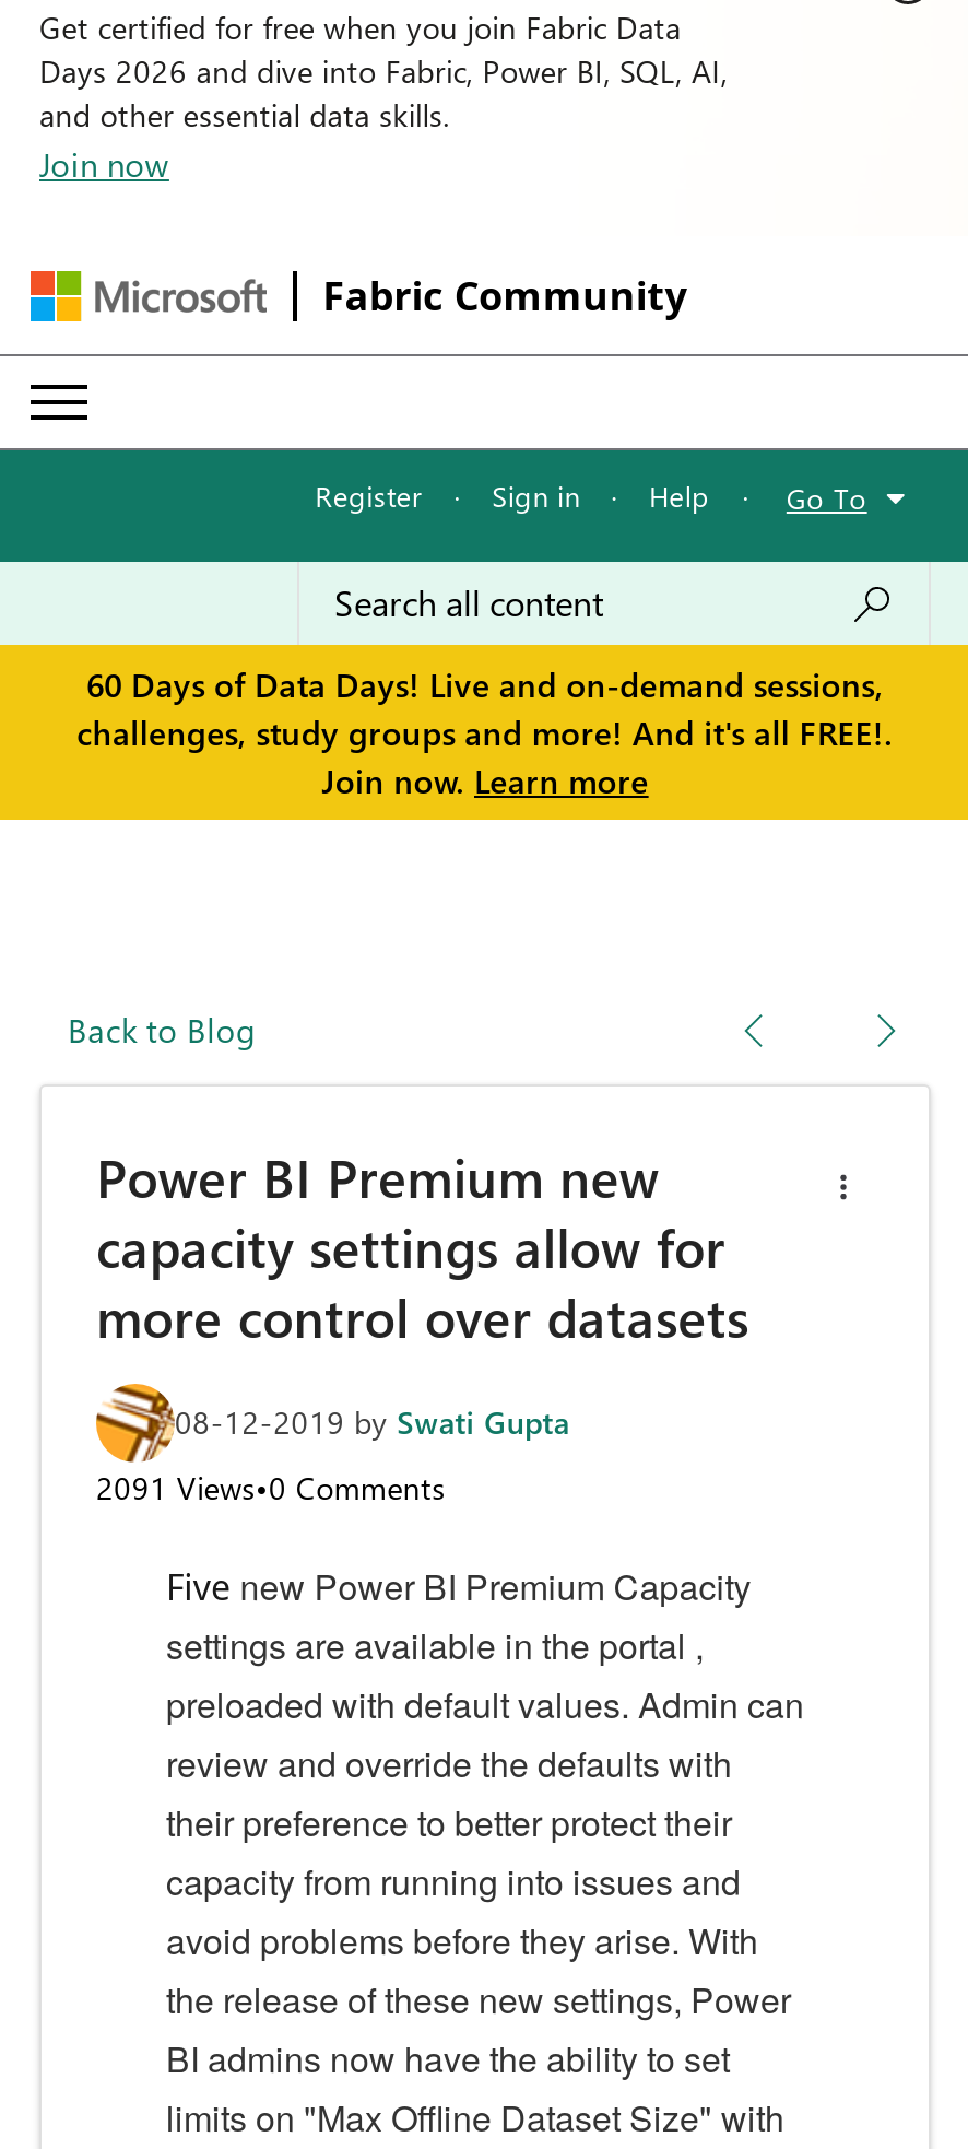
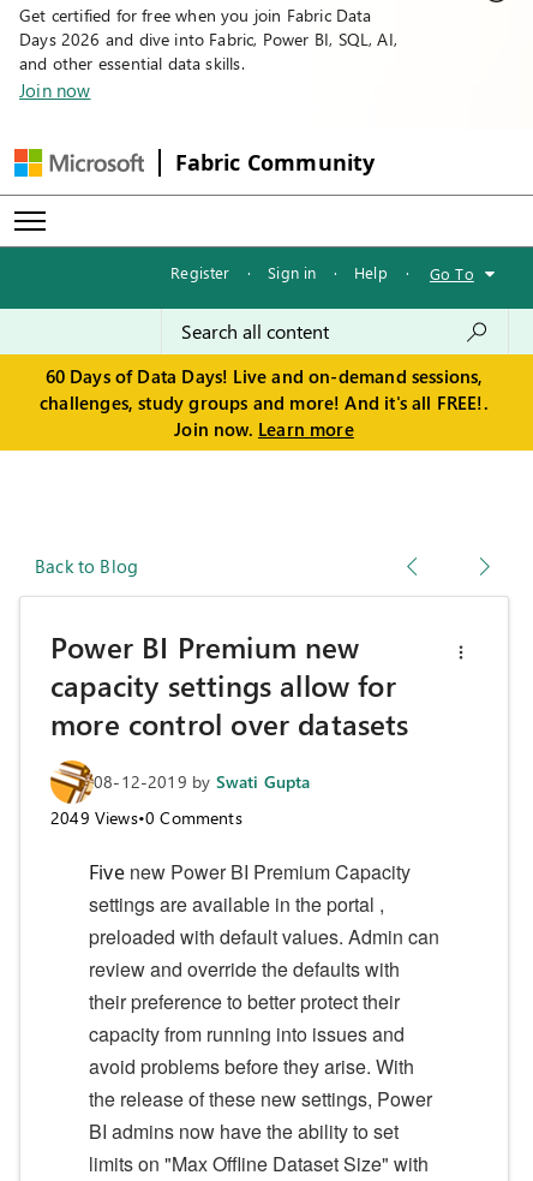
[96,1468,445,1509] 2091 Views•0 Comments -> [50,807,242,829] 2049 Views•0 Comments

